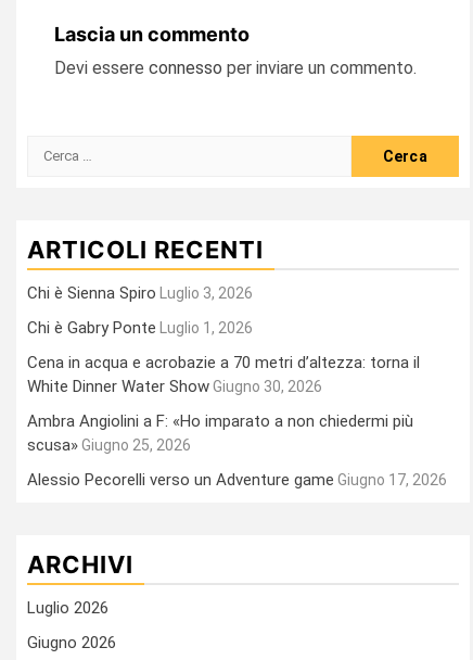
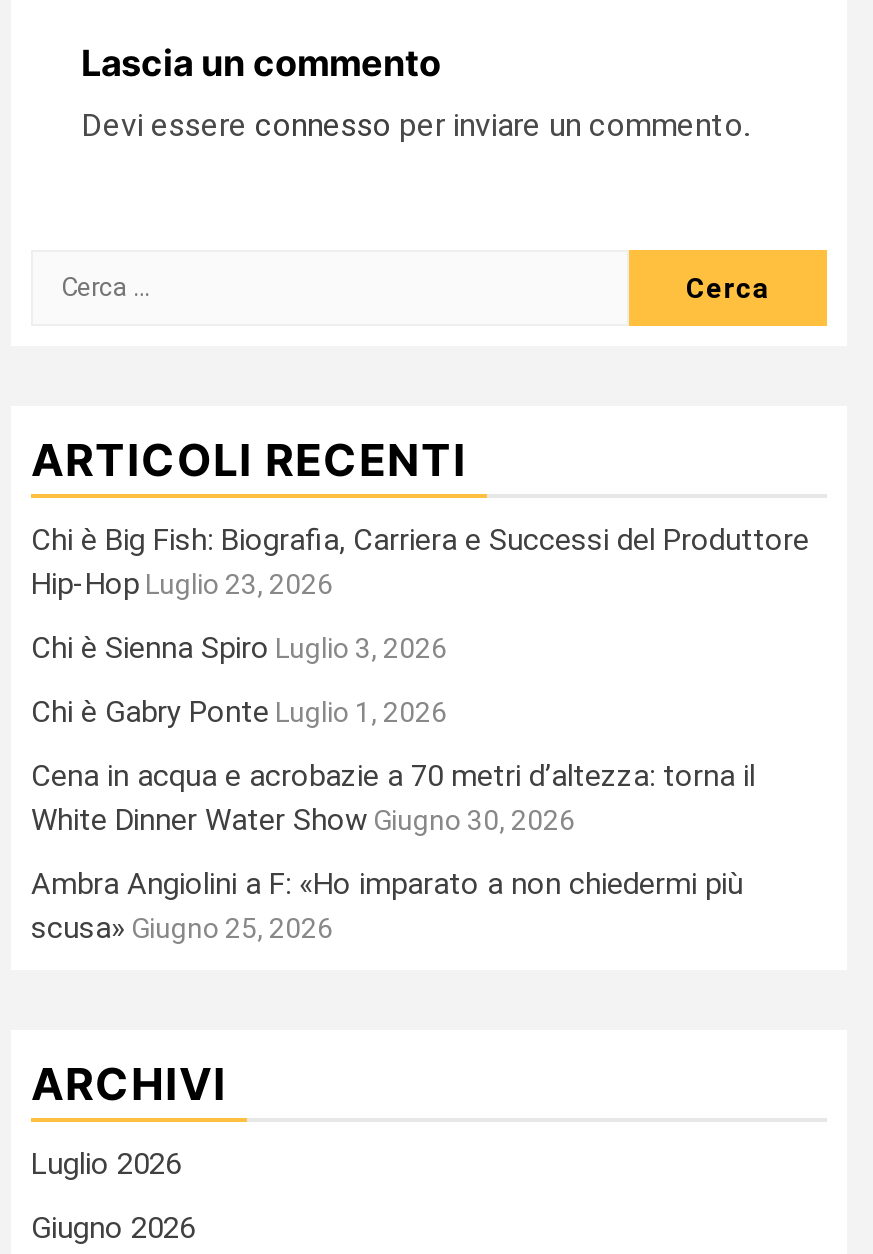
none -> [31,522,809,602] Chi è Big Fish: Biografia, Carriera e Successi del Produttore | Hip-Hop Luglio 23, 2026
moved [27,283,420,455] -> [31,630,755,946]: Chi è Sienna Spiro Luglio 3, 2026 | Chi è Gabry Ponte Luglio 1, 2026 | Cena in acqua e acrobazie a 70 metri d’altezza: torna il | White Dinner Water Show Giugno 30, 2026 | Ambra Angiolini a F: «Ho imparato a non chiedermi più | scusa» Giugno 25, 2026
[27,470,447,489] Alessio Pecorelli verso un Adventure game Giugno 17, 2026 -> none

